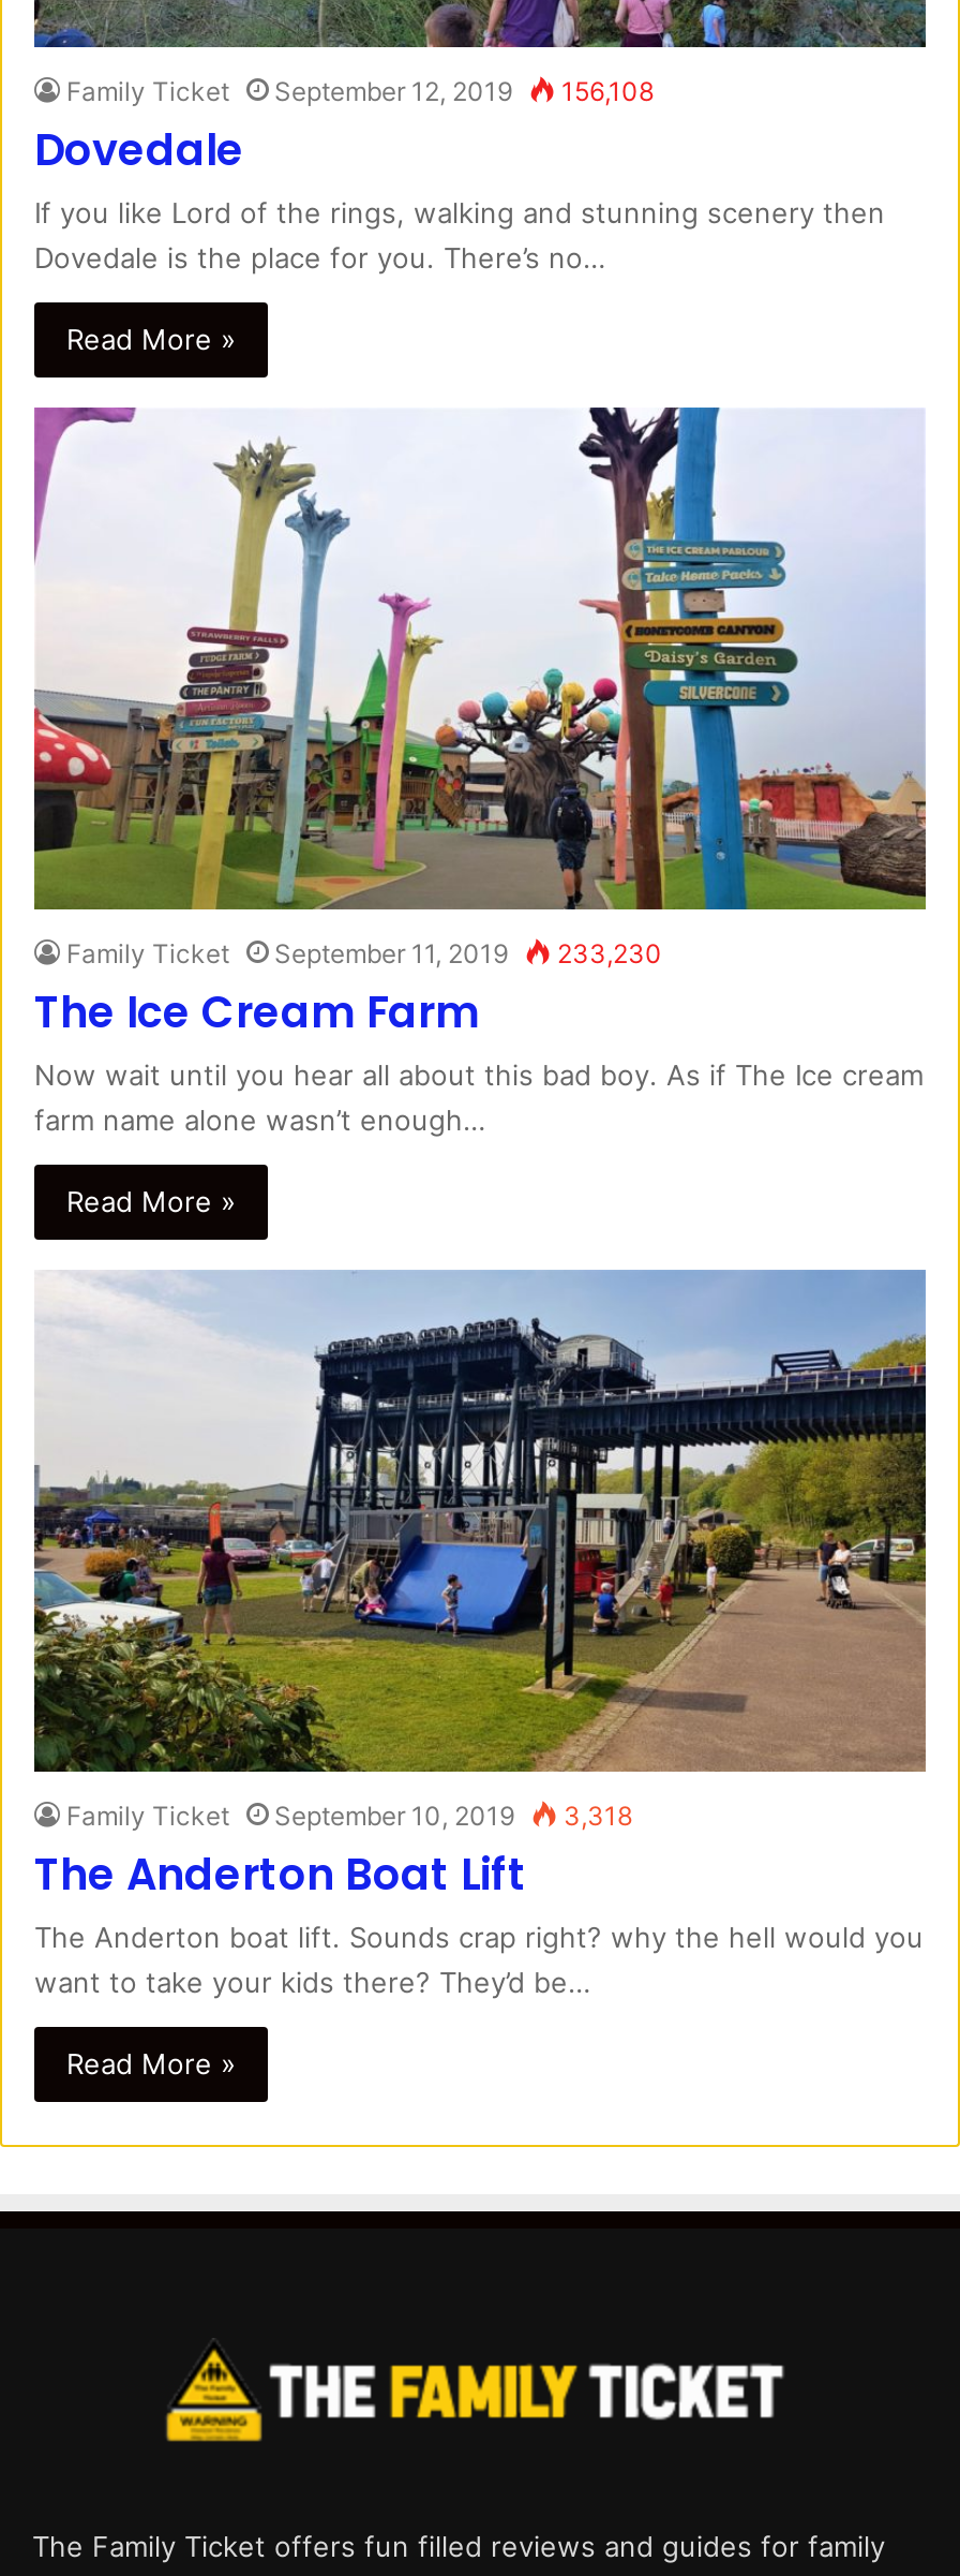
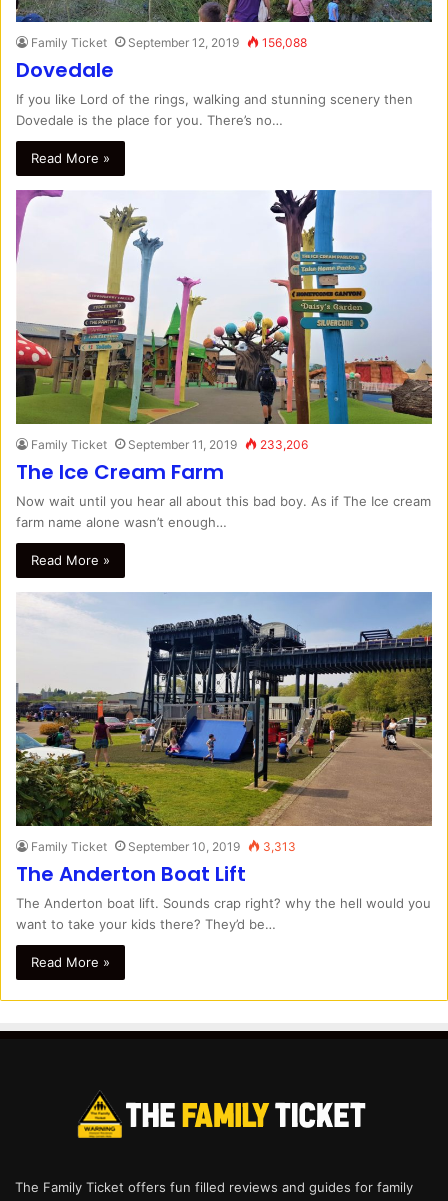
[66,75,654,107] Family Ticket September 12, 2019 156,108 -> [31,35,307,50] Family Ticket September 12, 2019 156,088
[66,938,662,970] Family Ticket September 11, 2019 233,230 -> [31,437,308,452] Family Ticket September 11, 2019 233,206
[66,1800,632,1832] Family Ticket September 10, 2019 3,318 -> [31,839,296,854] Family Ticket September 10, 2019 3,313

